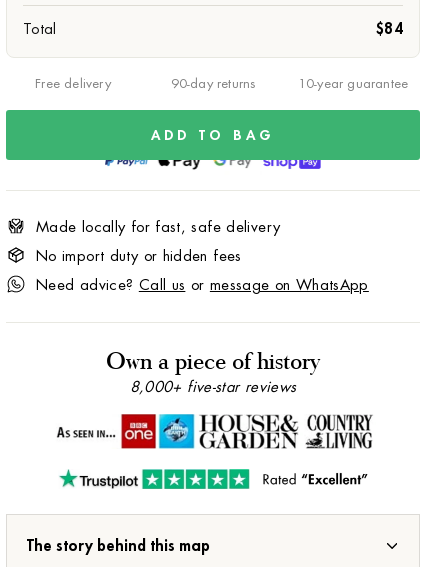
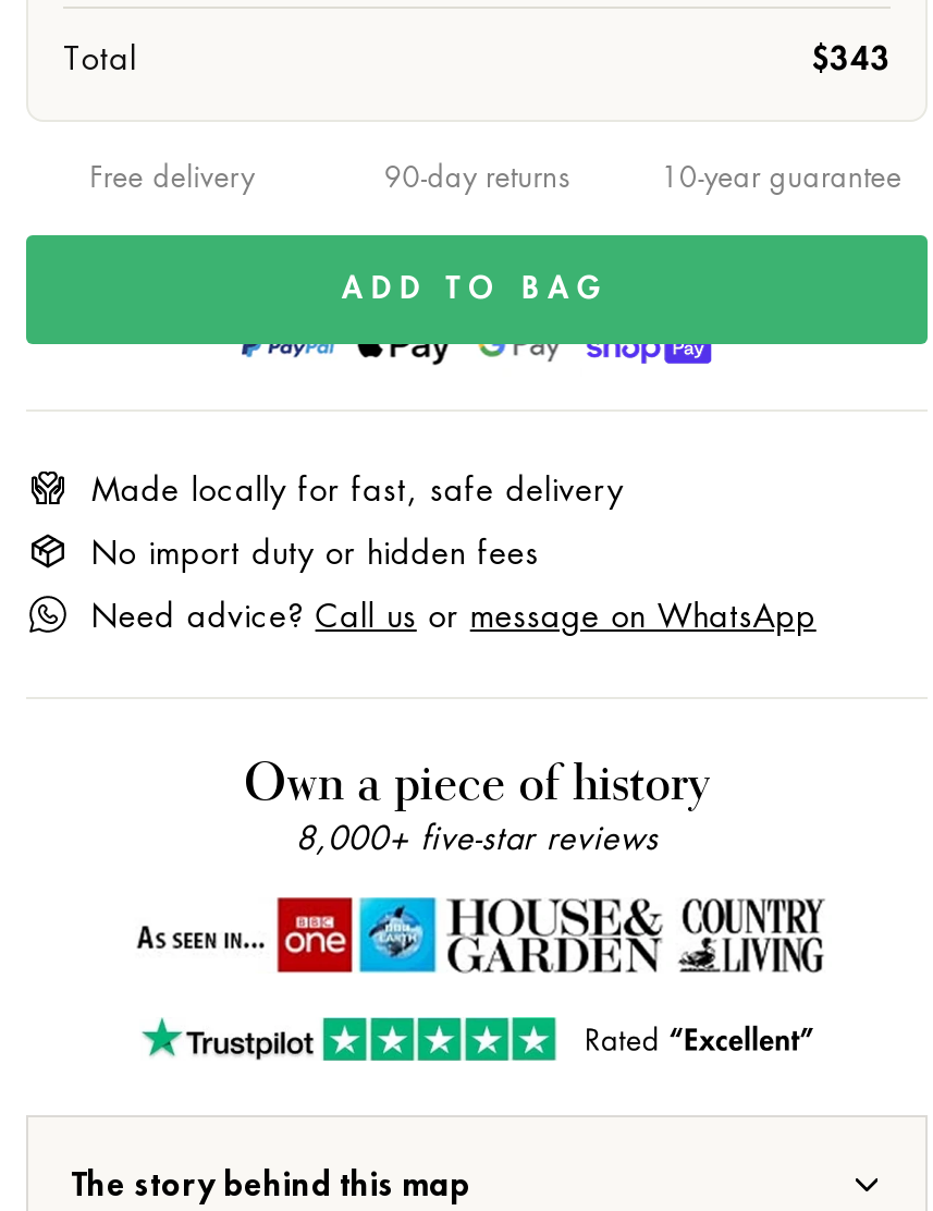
[376,22,403,37] $84 -> [811,43,891,75] $343

